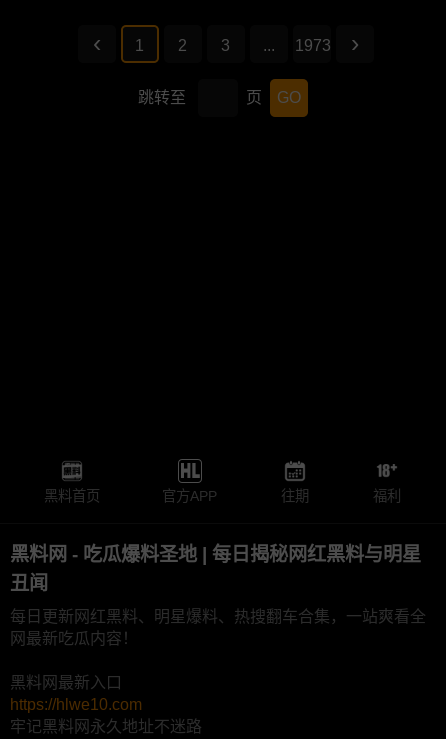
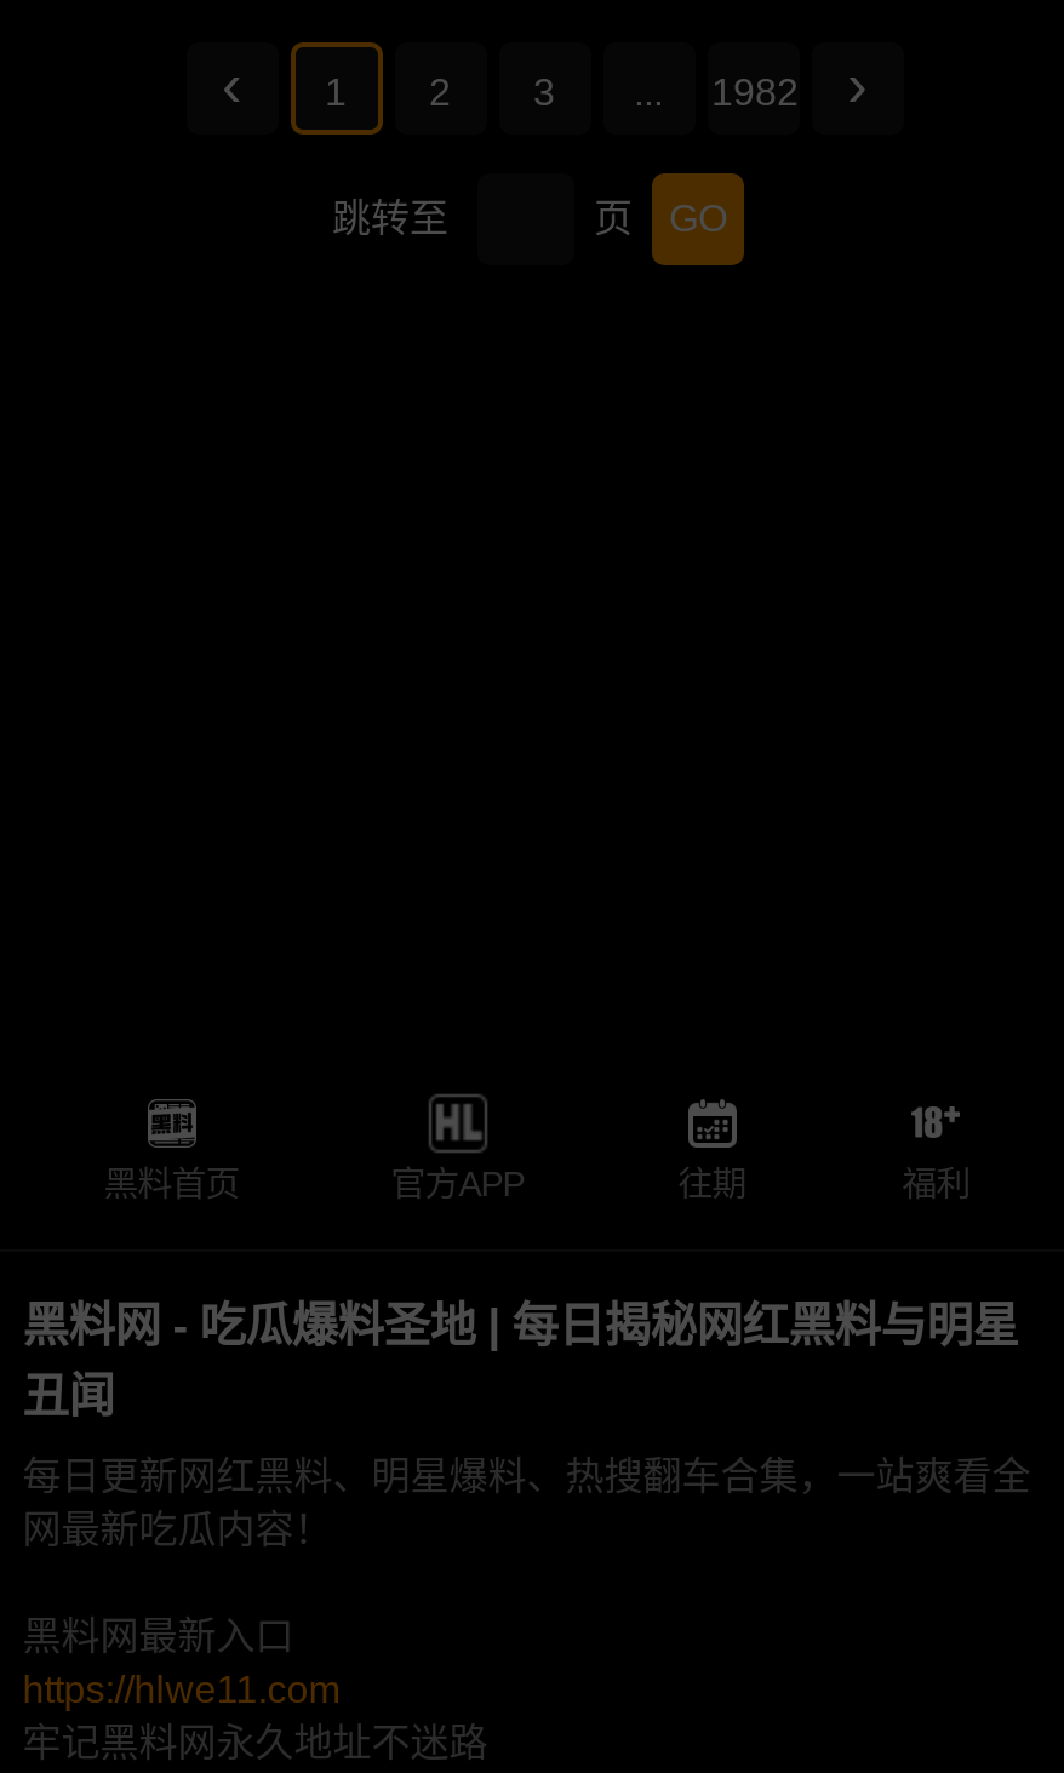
[294,37,330,54] 1973 -> [711,72,799,113] 1982
[10,696,142,713] https://hlwe10.com -> [22,1670,340,1711] https://hlwe11.com

